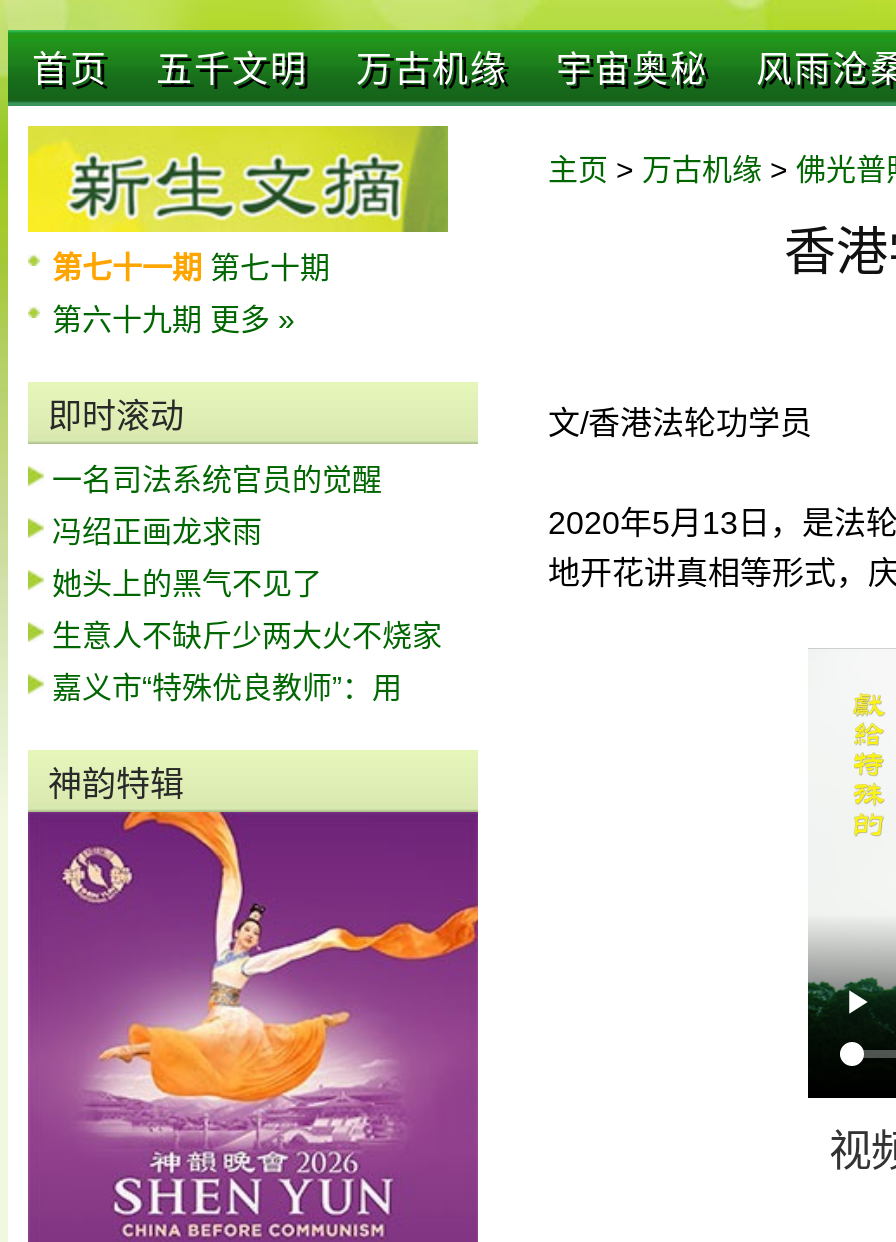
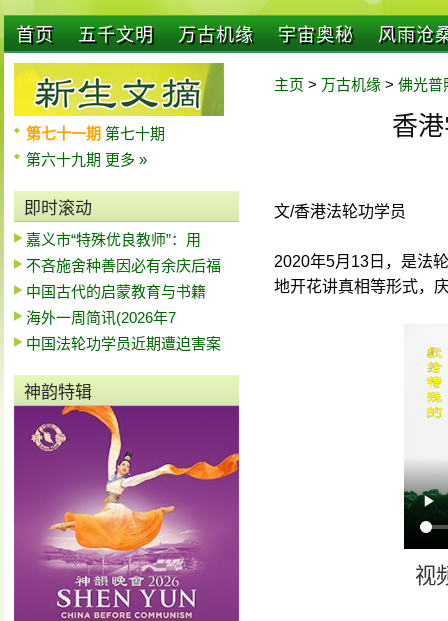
[52,462,442,652] 一名司法系统官员的觉醒 | 冯绍正画龙求雨 | 她头上的黑气不见了 | 生意人不缺斤少两大火不烧家 -> none
none -> [26,257,221,352] 不吝施舍种善因必有余庆后福 | 中国古代的启蒙教育与书籍 | 海外一周简讯(2026年7 | 中国法轮功学员近期遭迫害案
moved [52,670,402,704] -> [26,231,201,248]: 嘉义市“特殊优良教师”：用

